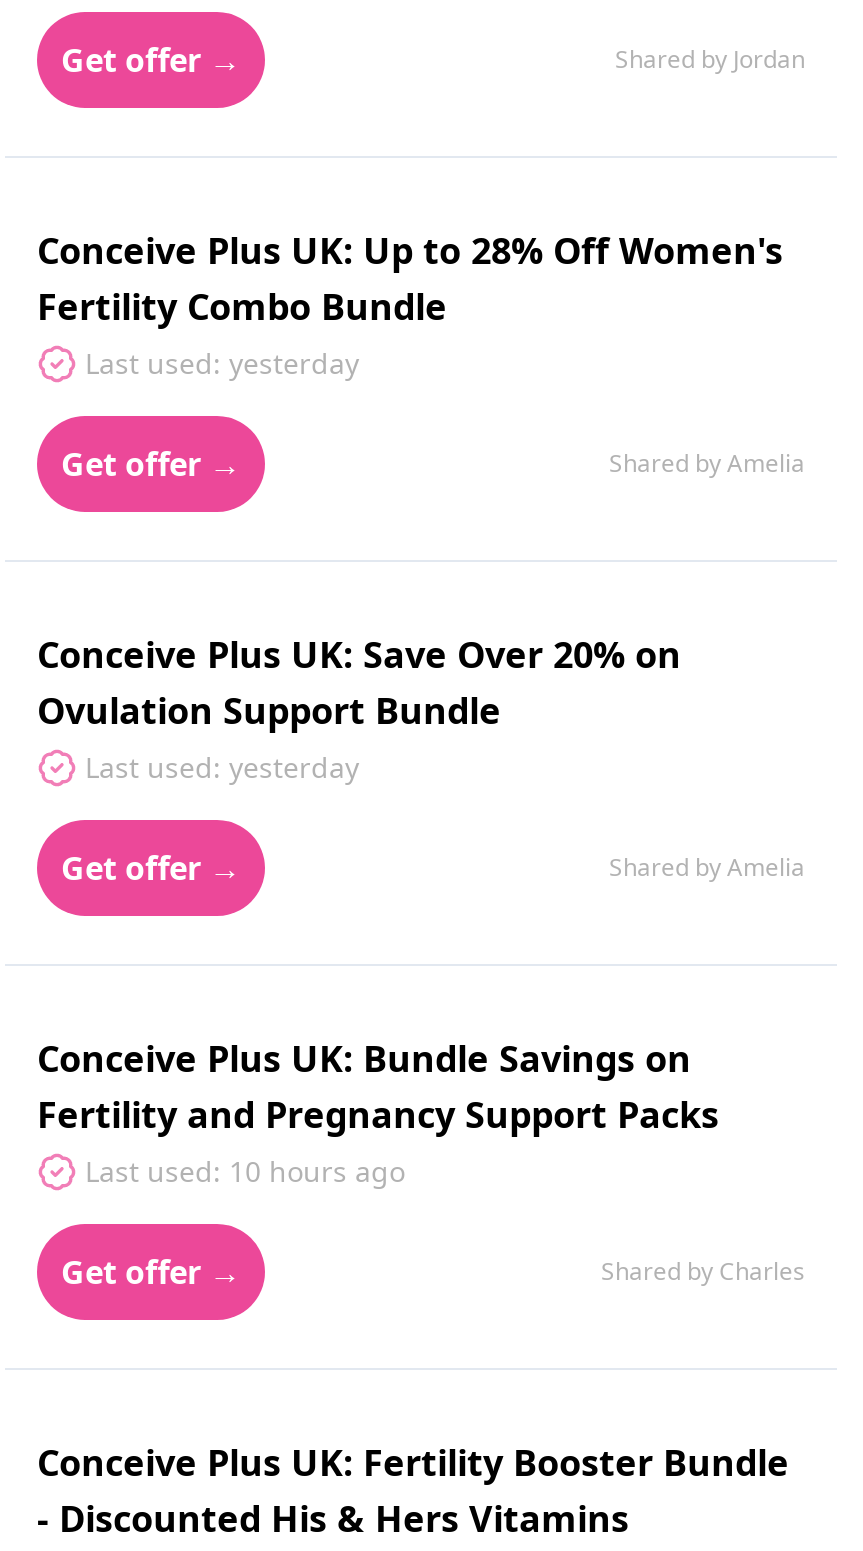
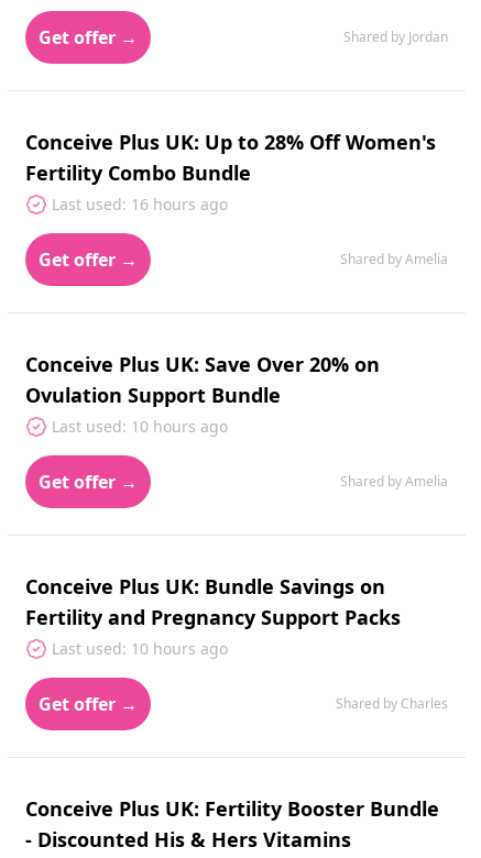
[85,344,359,382] Last used: yesterday -> [52,194,228,215] Last used: 16 hours ago
[85,748,359,786] Last used: yesterday -> [52,416,228,437] Last used: 10 hours ago

